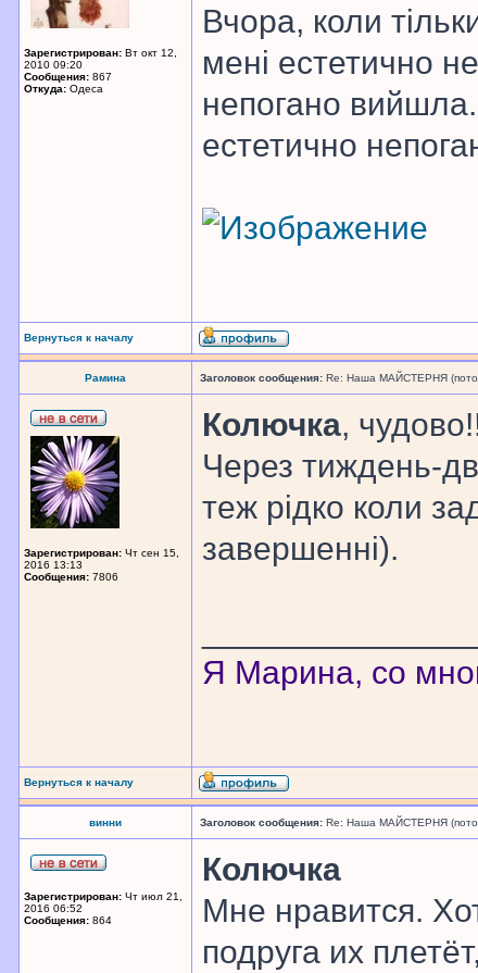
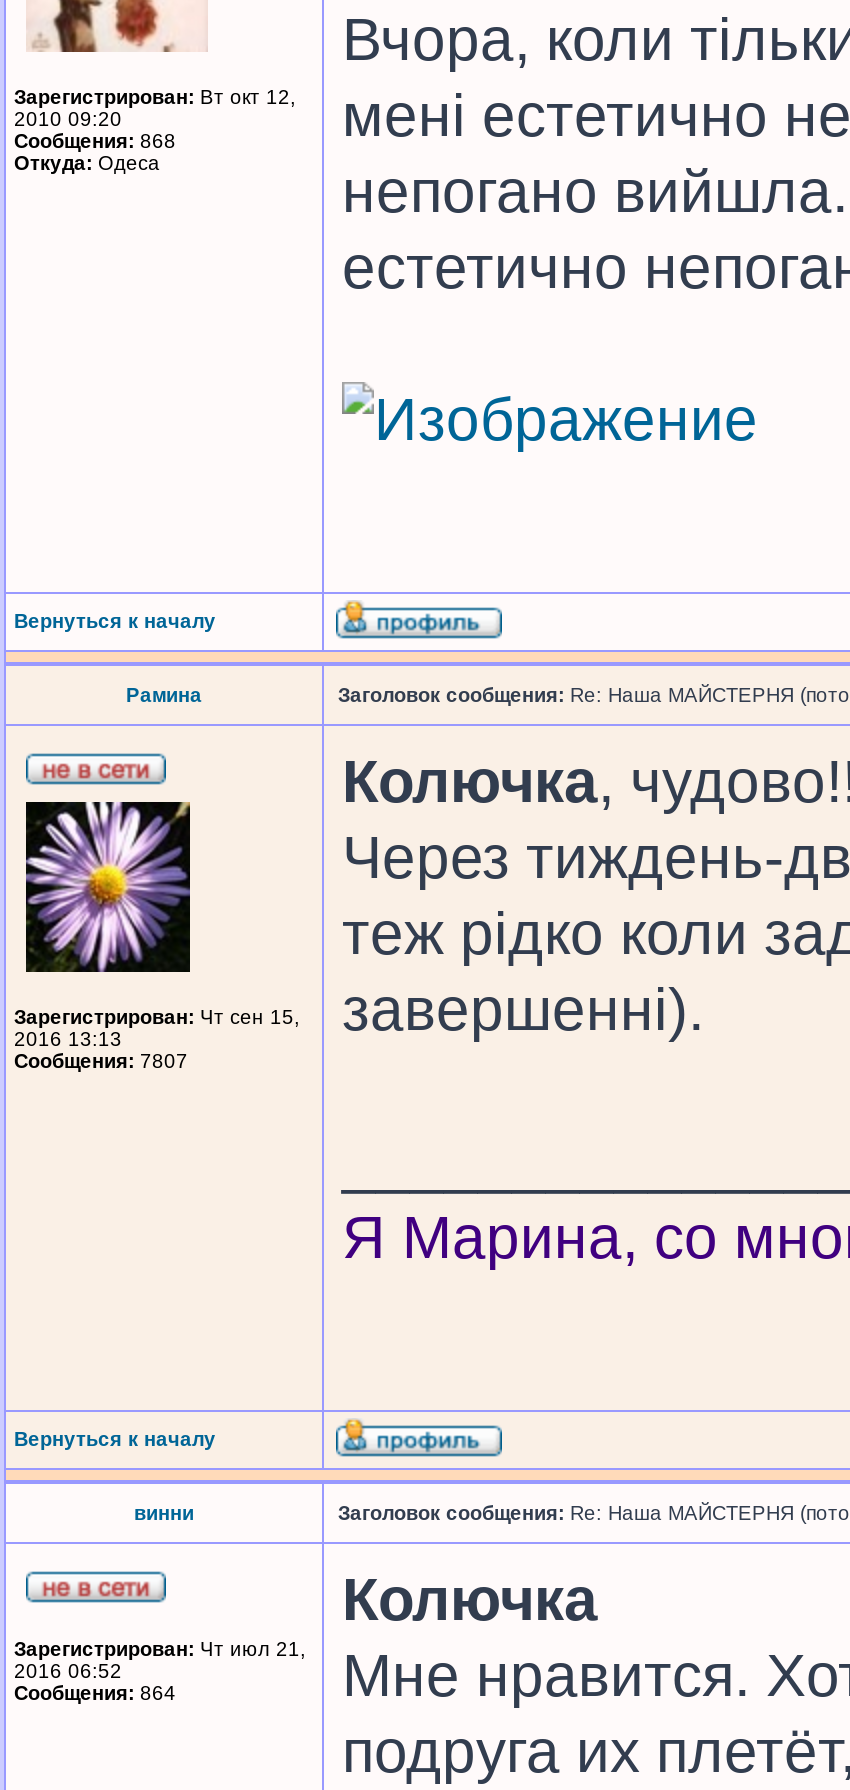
[24,71,112,83] Сообщения: 867 -> [14,130,176,152] Сообщения: 868
[24,571,118,583] Сообщения: 7806 -> [14,1050,188,1072] Сообщения: 7807

